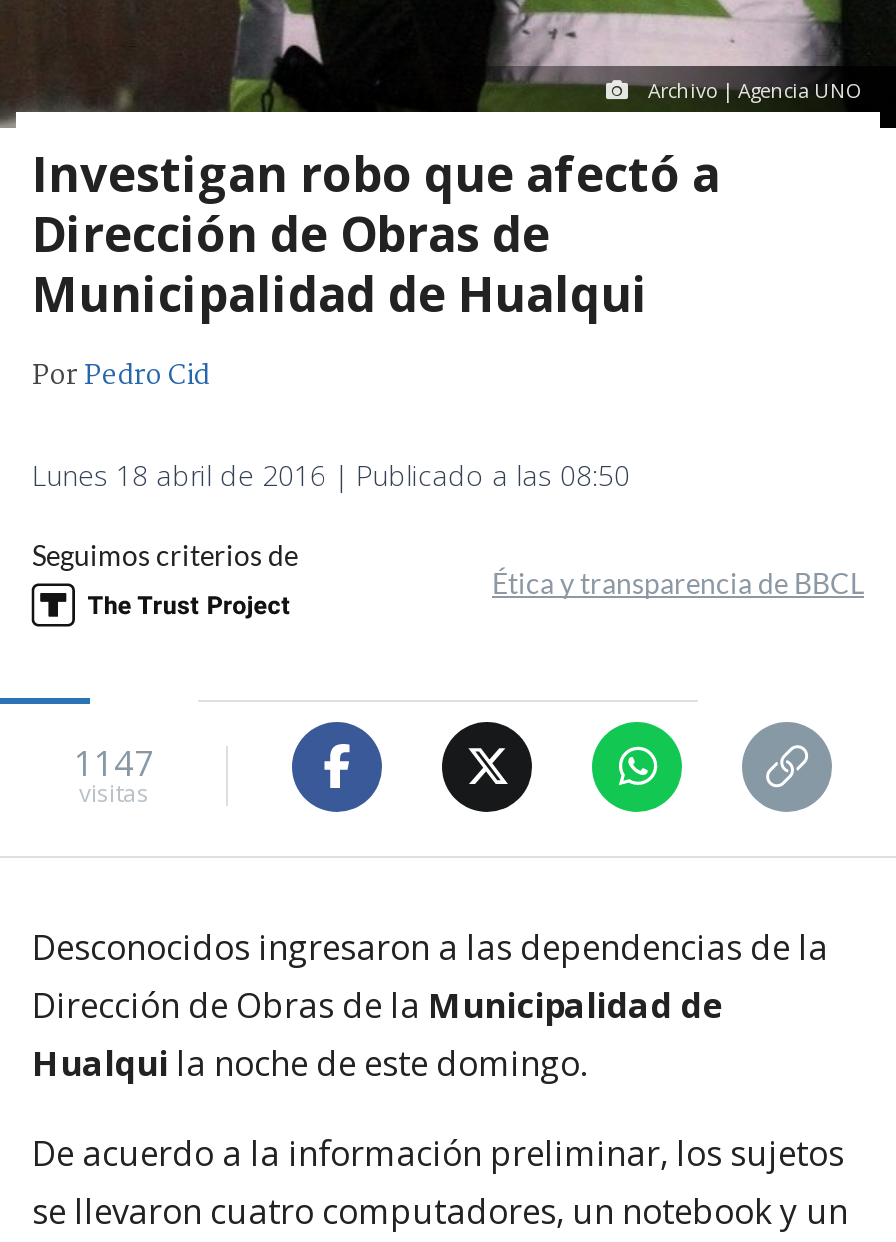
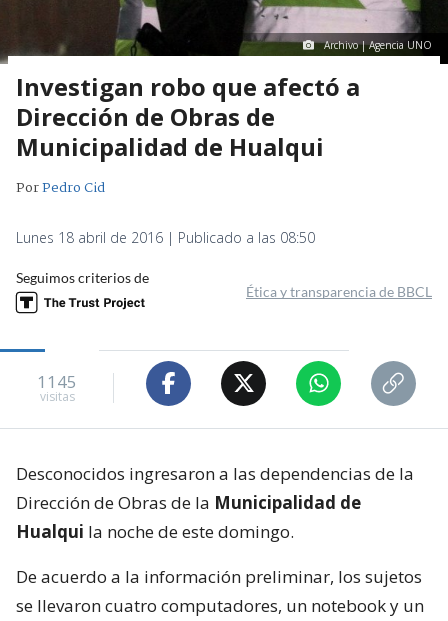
[74,741,154,787] 1147 -> [37,370,77,393] 1145

